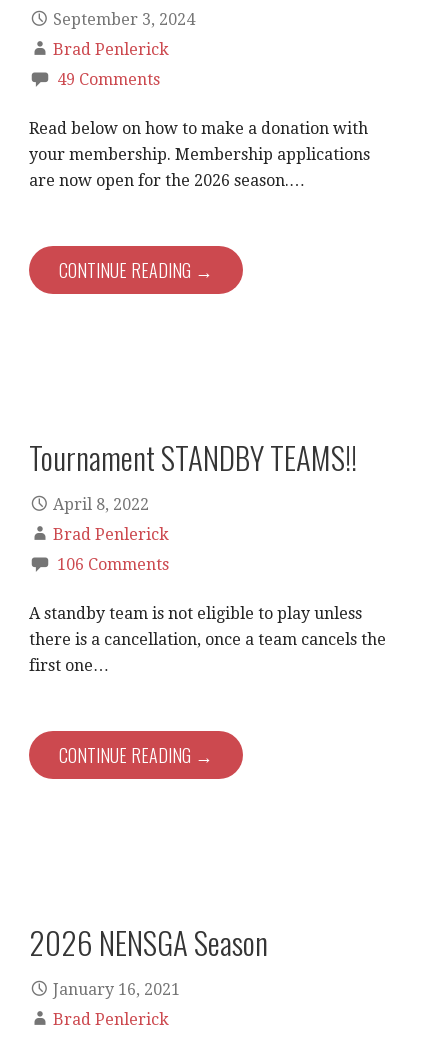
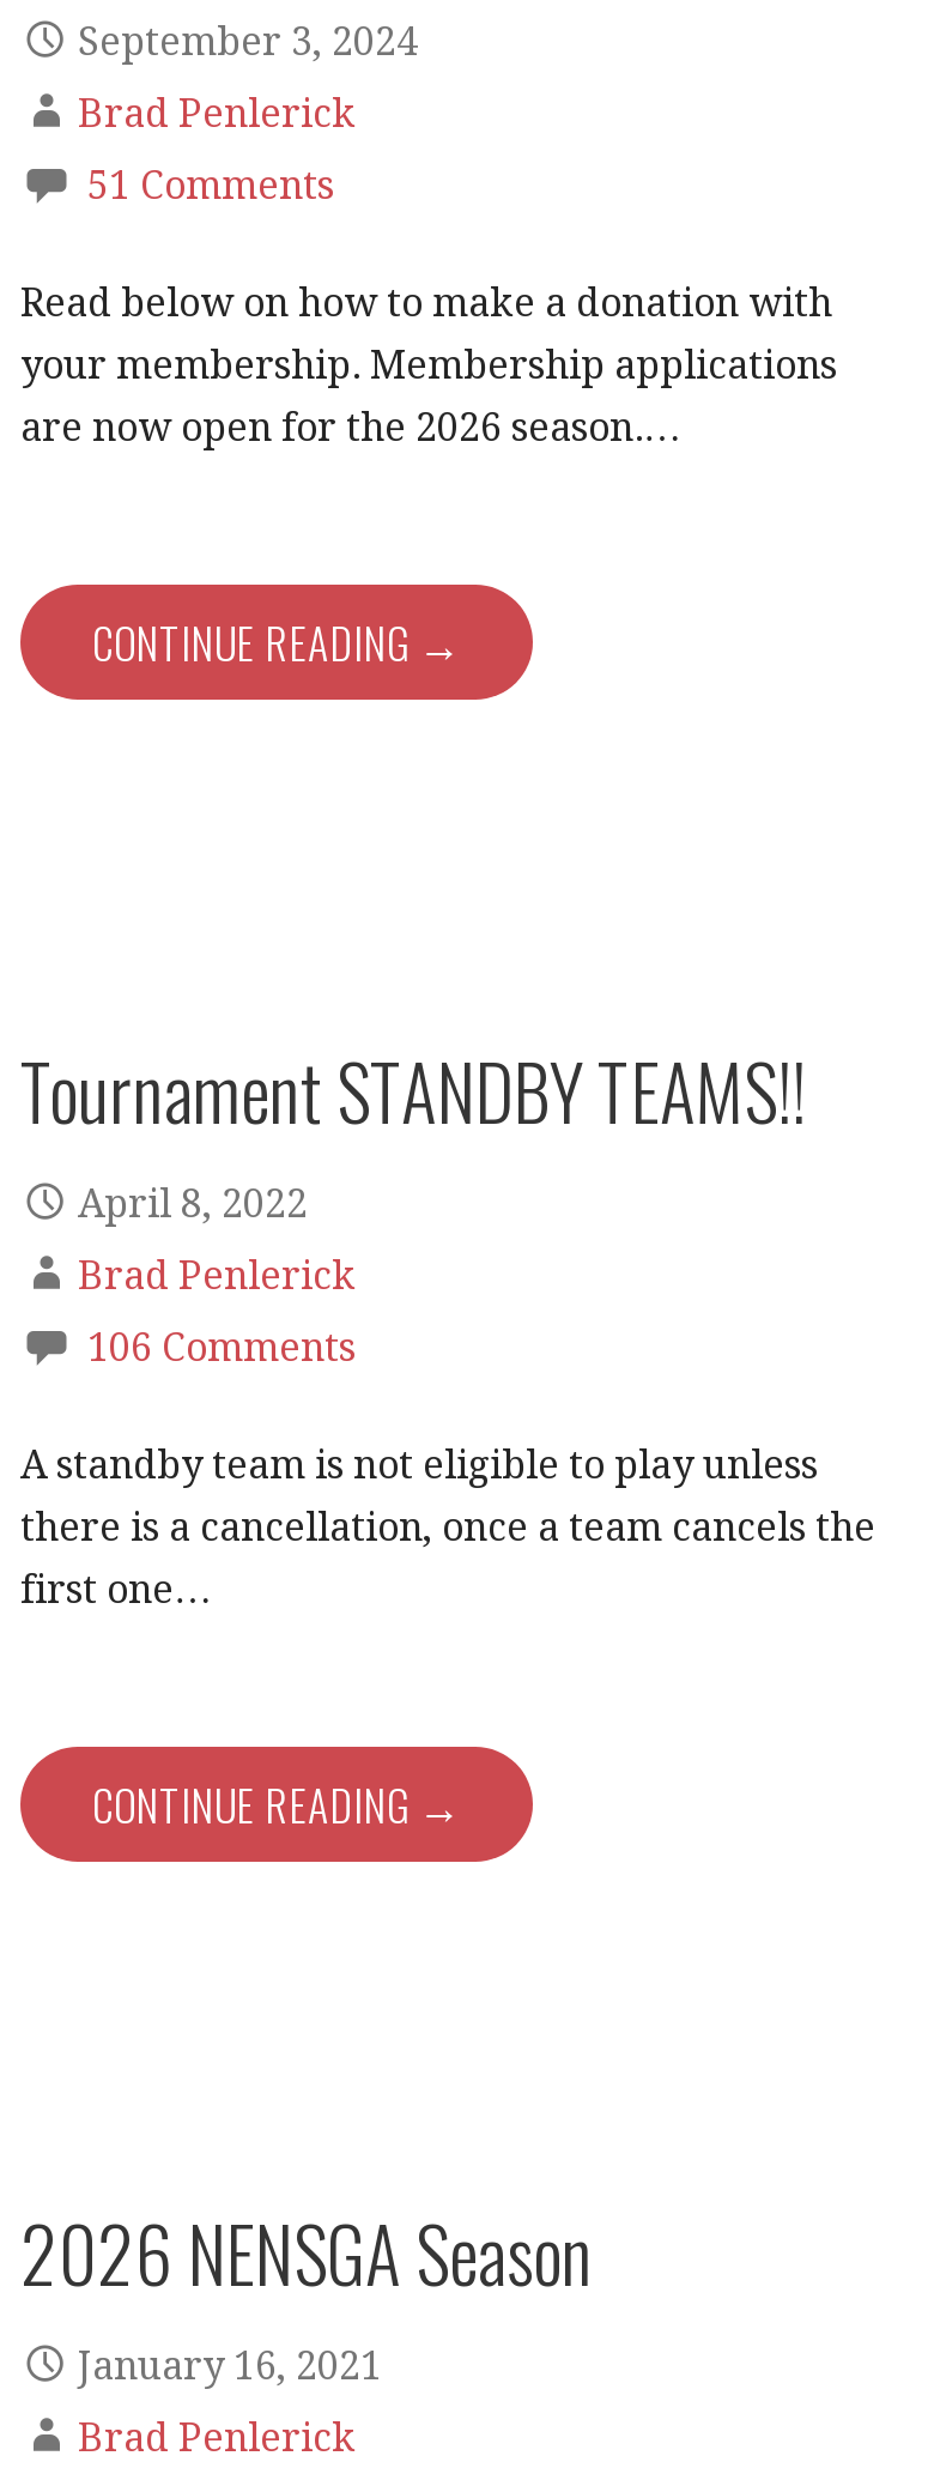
[57,70,160,89] 49 Comments -> [87,163,334,208] 51 Comments

